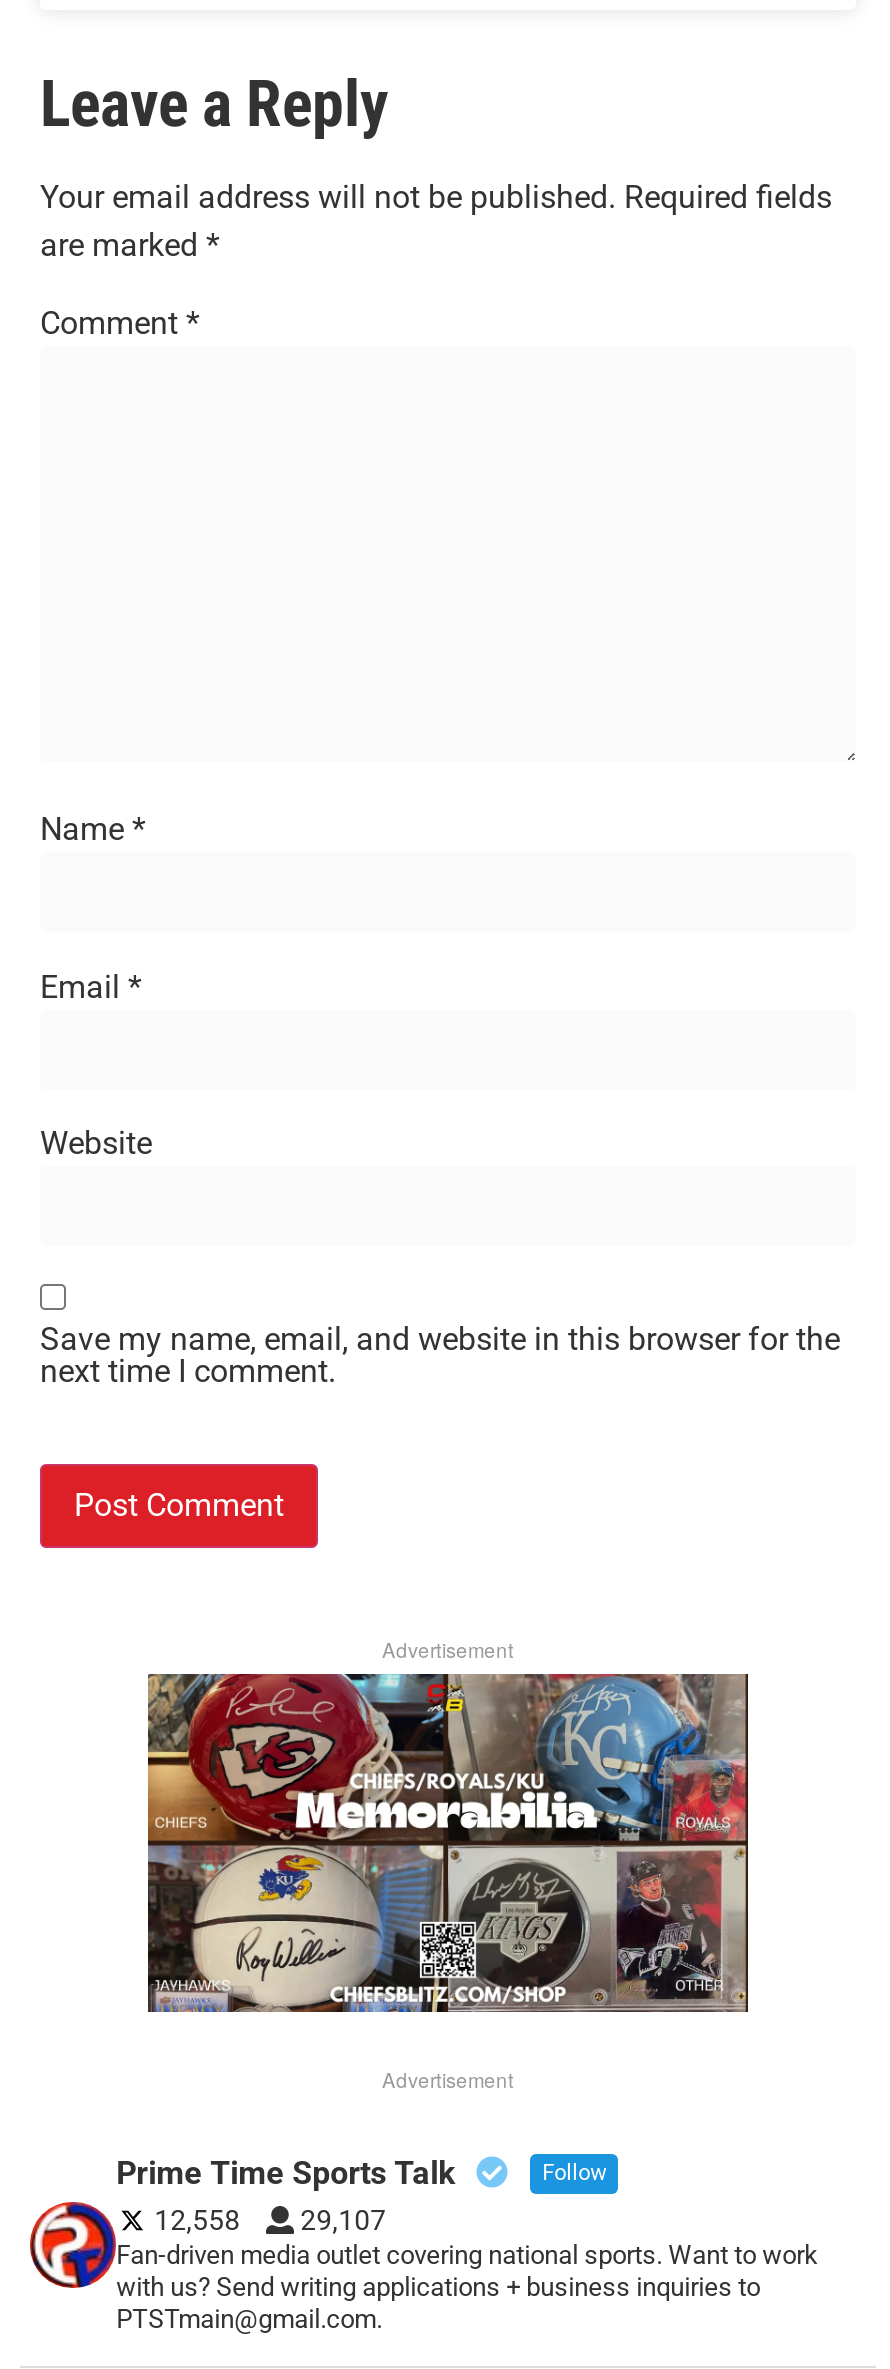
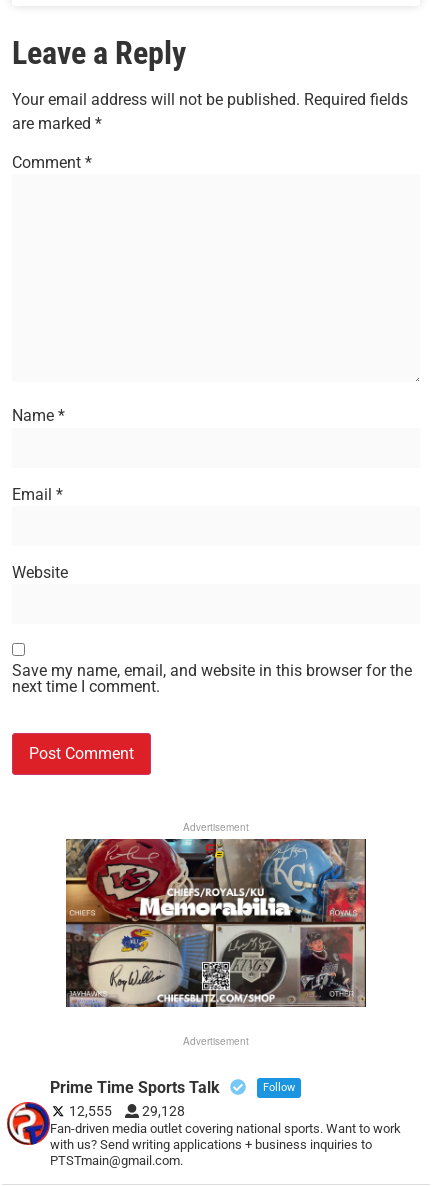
[154,2204,246,2236] 12,558 -> [69,1103,115,1119] 12,555
[300,2204,386,2236] 29,107 -> [142,1103,185,1119] 29,128

